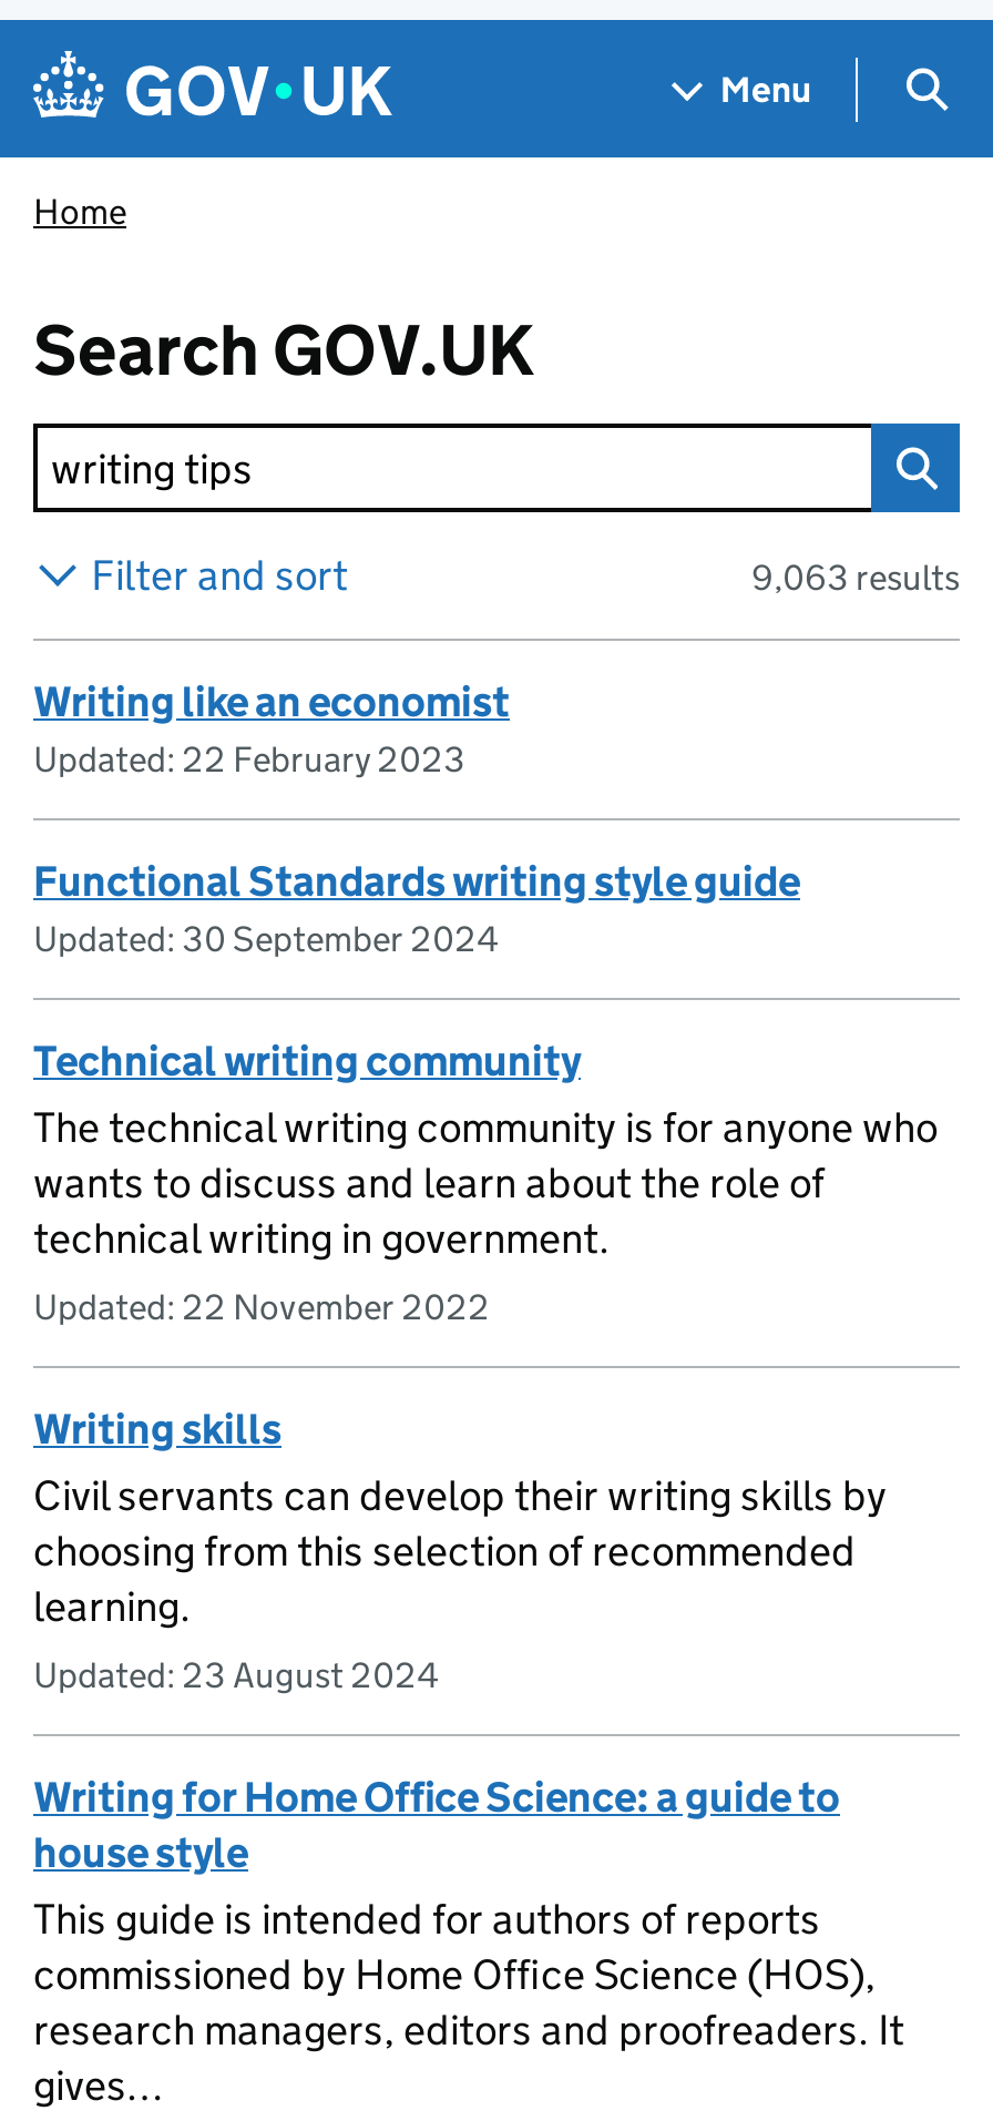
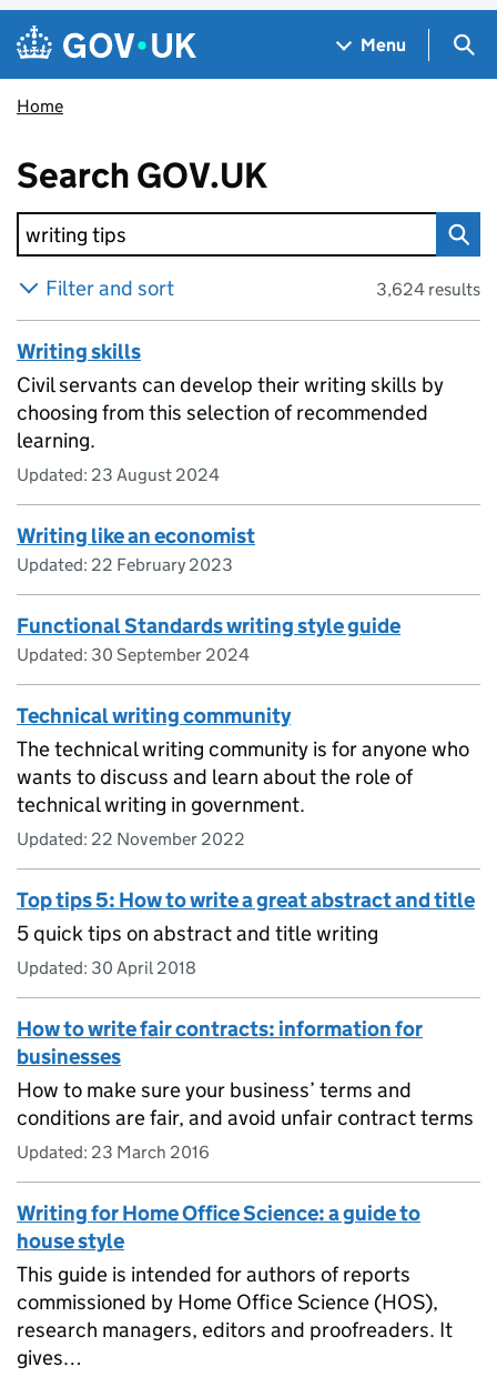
[751,557,960,599] 9,063 results -> [376,279,480,300] 3,624 results
none -> [17,887,475,1163] Top tips 5: How to write a great abstract and title | 5 quick tips on abstract and title writing | Updated: 30 April 2018 | How to write fair contracts: information for | businesses | How to make sure your business’ terms and | conditions are fair, and avoid unfair contract terms | Updated: 23 March 2016
moved [33,1404,887,1696] -> [17,339,444,485]: Writing skills | Civil servants can develop their writing skills by | choosing from this selection of recommended | learning. | Updated: 23 August 2024

